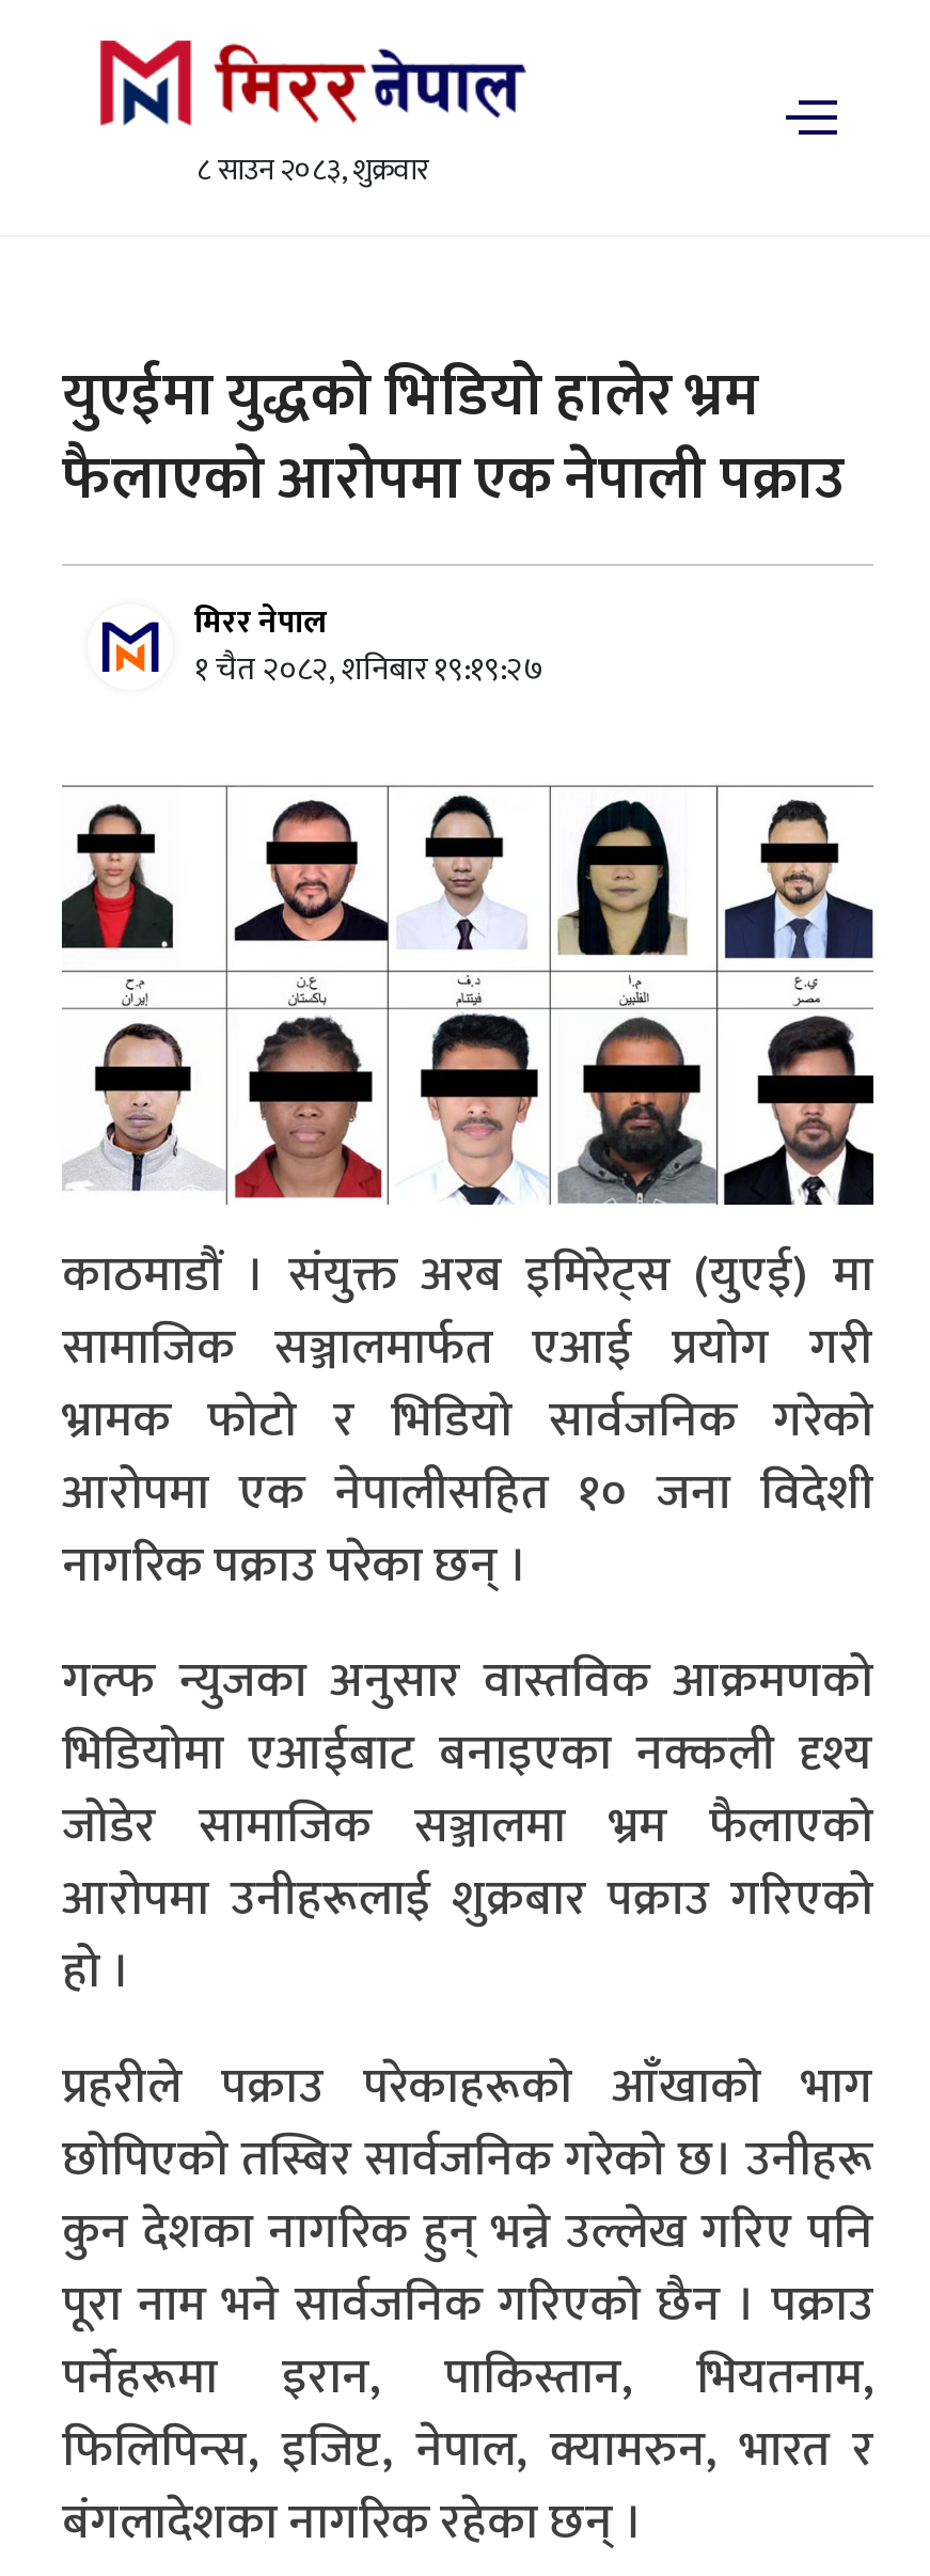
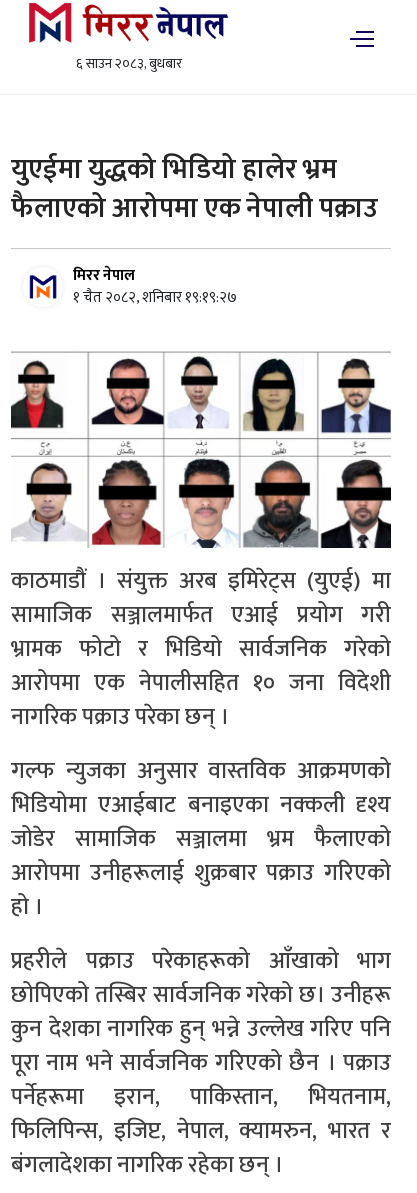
[196,145,429,194] ८ साउन २०८३, शुक्रवार -> [75,52,181,75] ६ साउन २०८३, बुधबार

